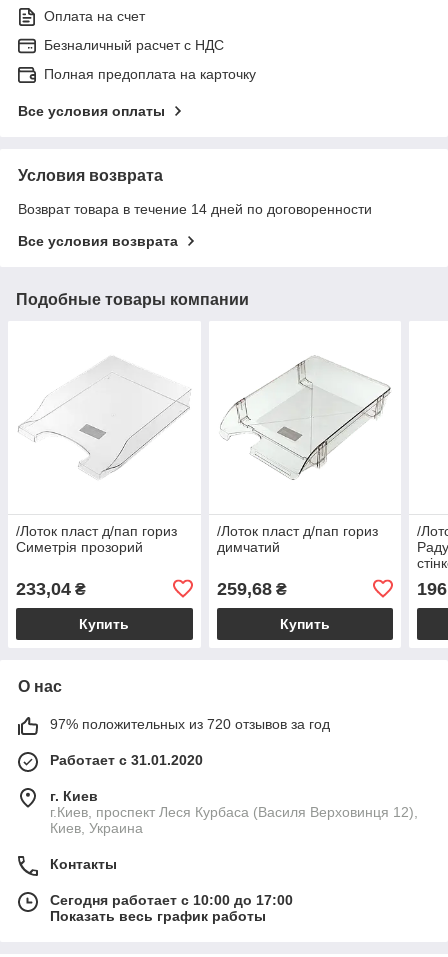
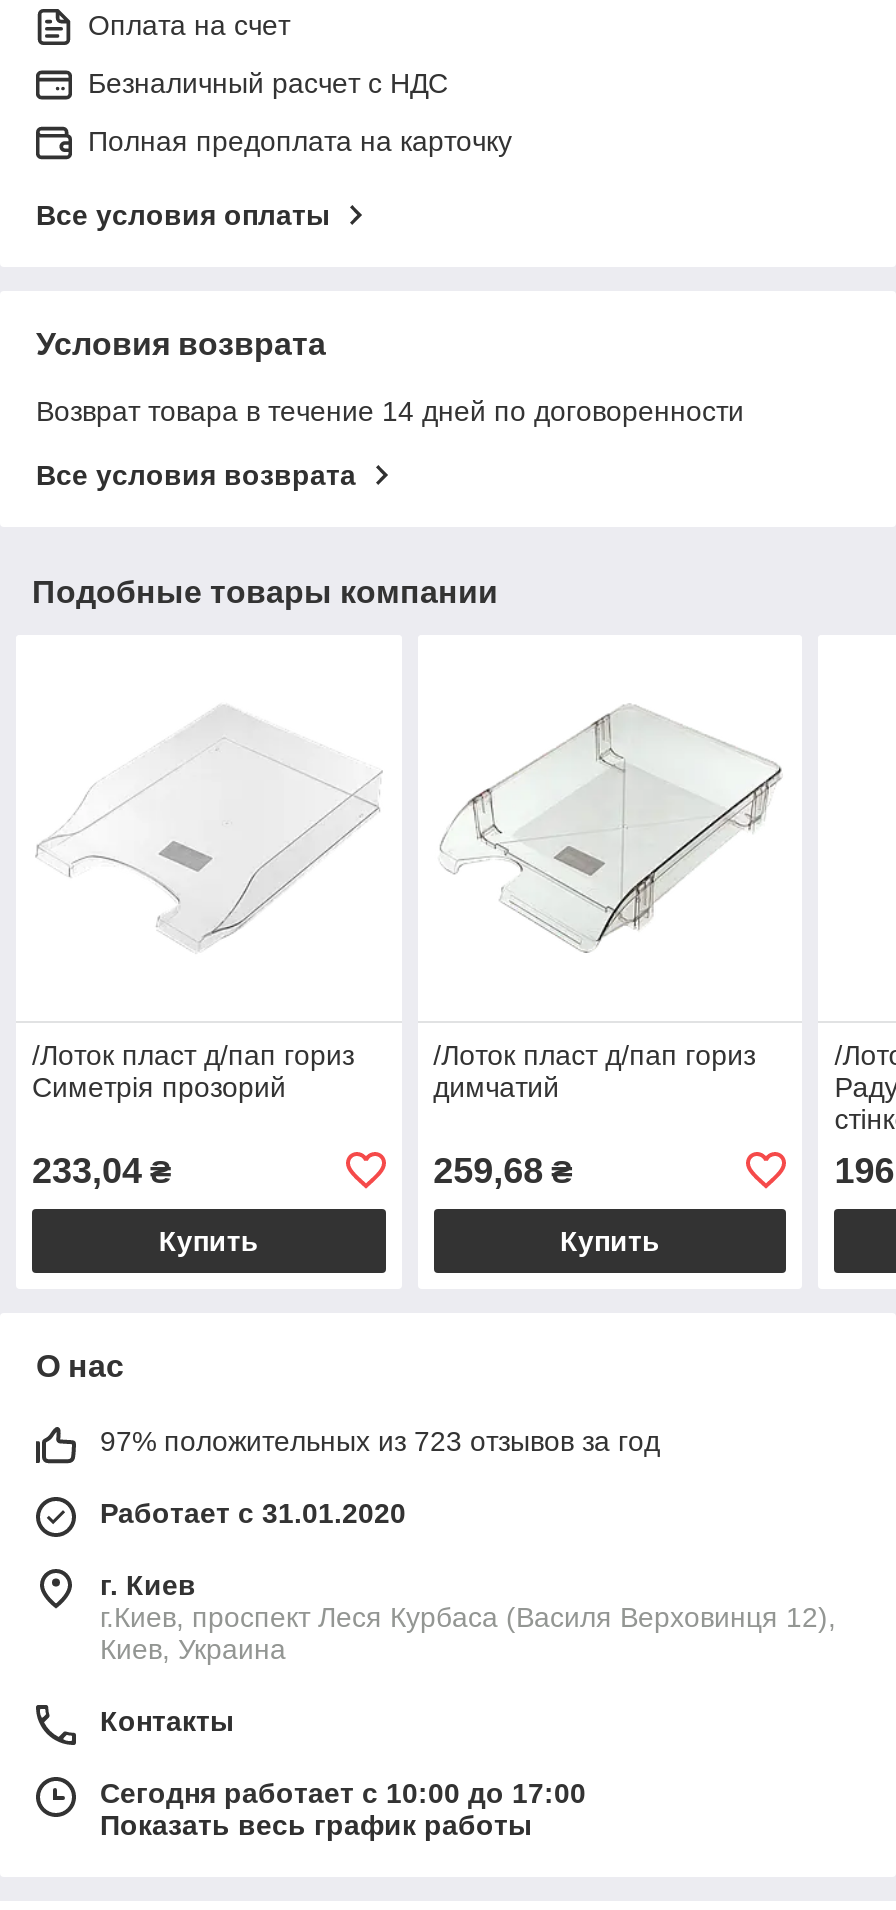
[50,716,330,732] 97% положительных из 720 отзывов за год -> [100,1425,660,1457] 97% положительных из 723 отзывов за год

